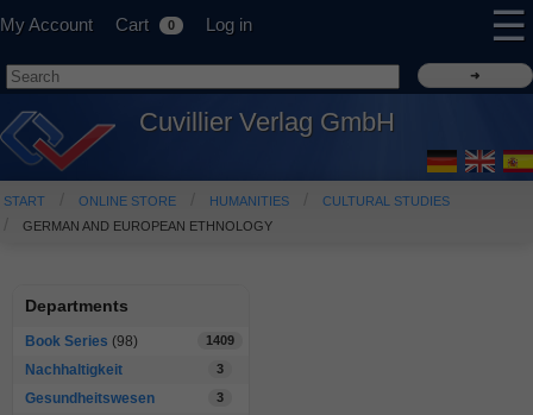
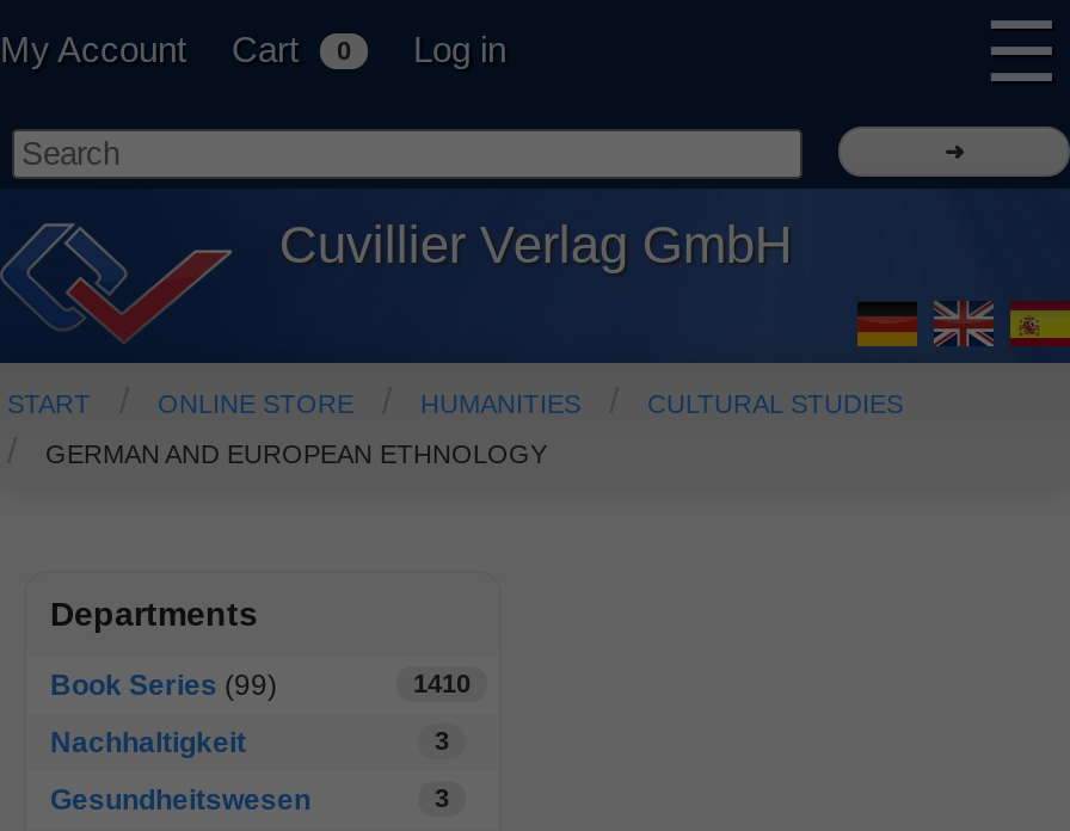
[25,333,138,350] Book Series (98) -> [50,669,277,703] Book Series (99)
[206,333,234,348] 1409 -> [413,669,471,698] 1410

